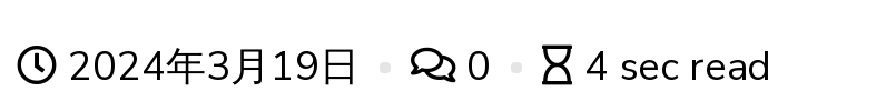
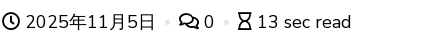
[57,39,371,93] 2024年3月19日 -> [20,10,161,34] 2025年11月5日
[584,39,771,93] 4 sec read -> [257,10,352,34] 13 sec read

